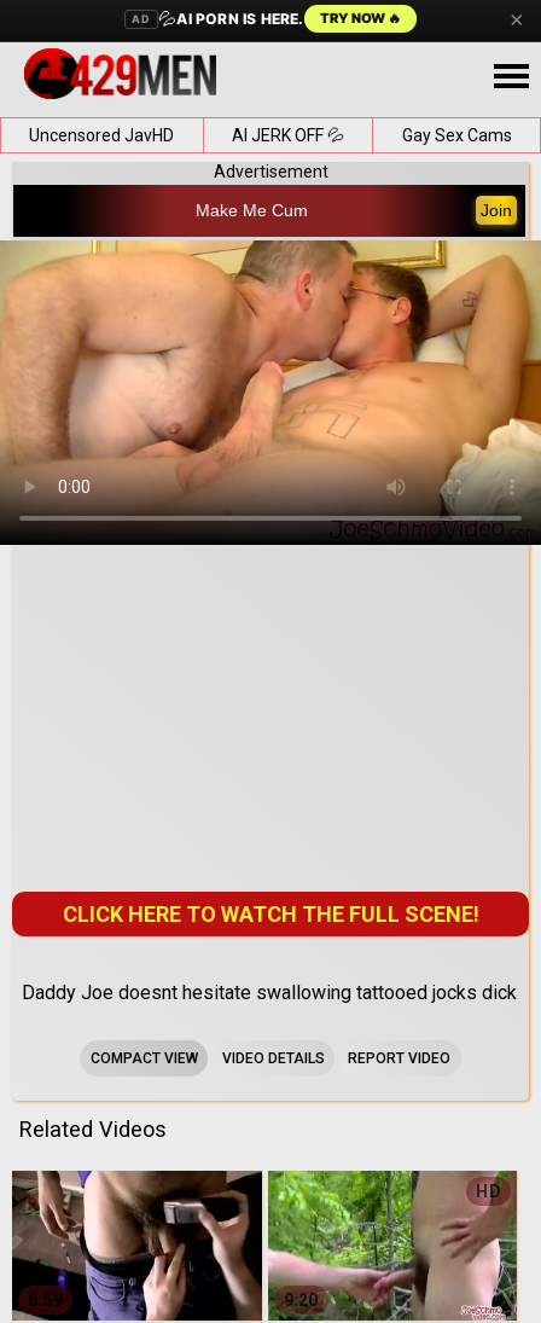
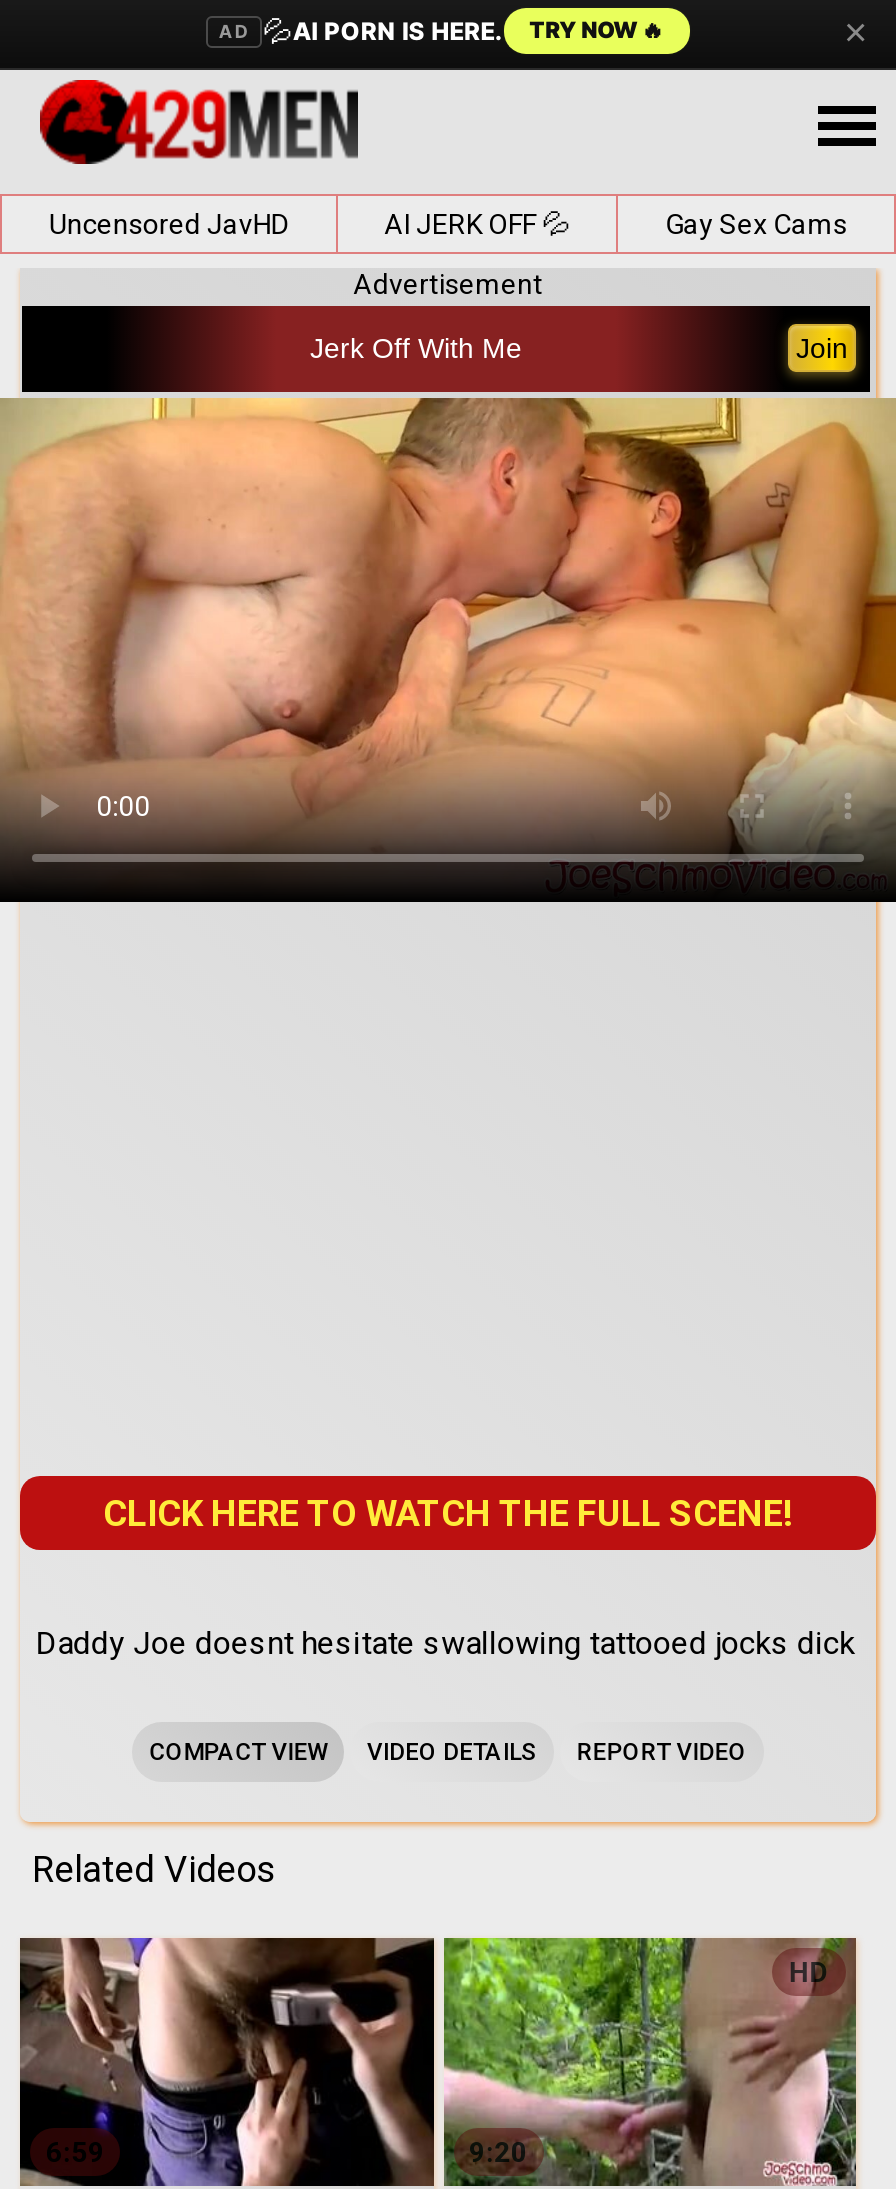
[195,201,307,220] Make Me Cum -> [310,332,522,364] Jerk Off With Me

